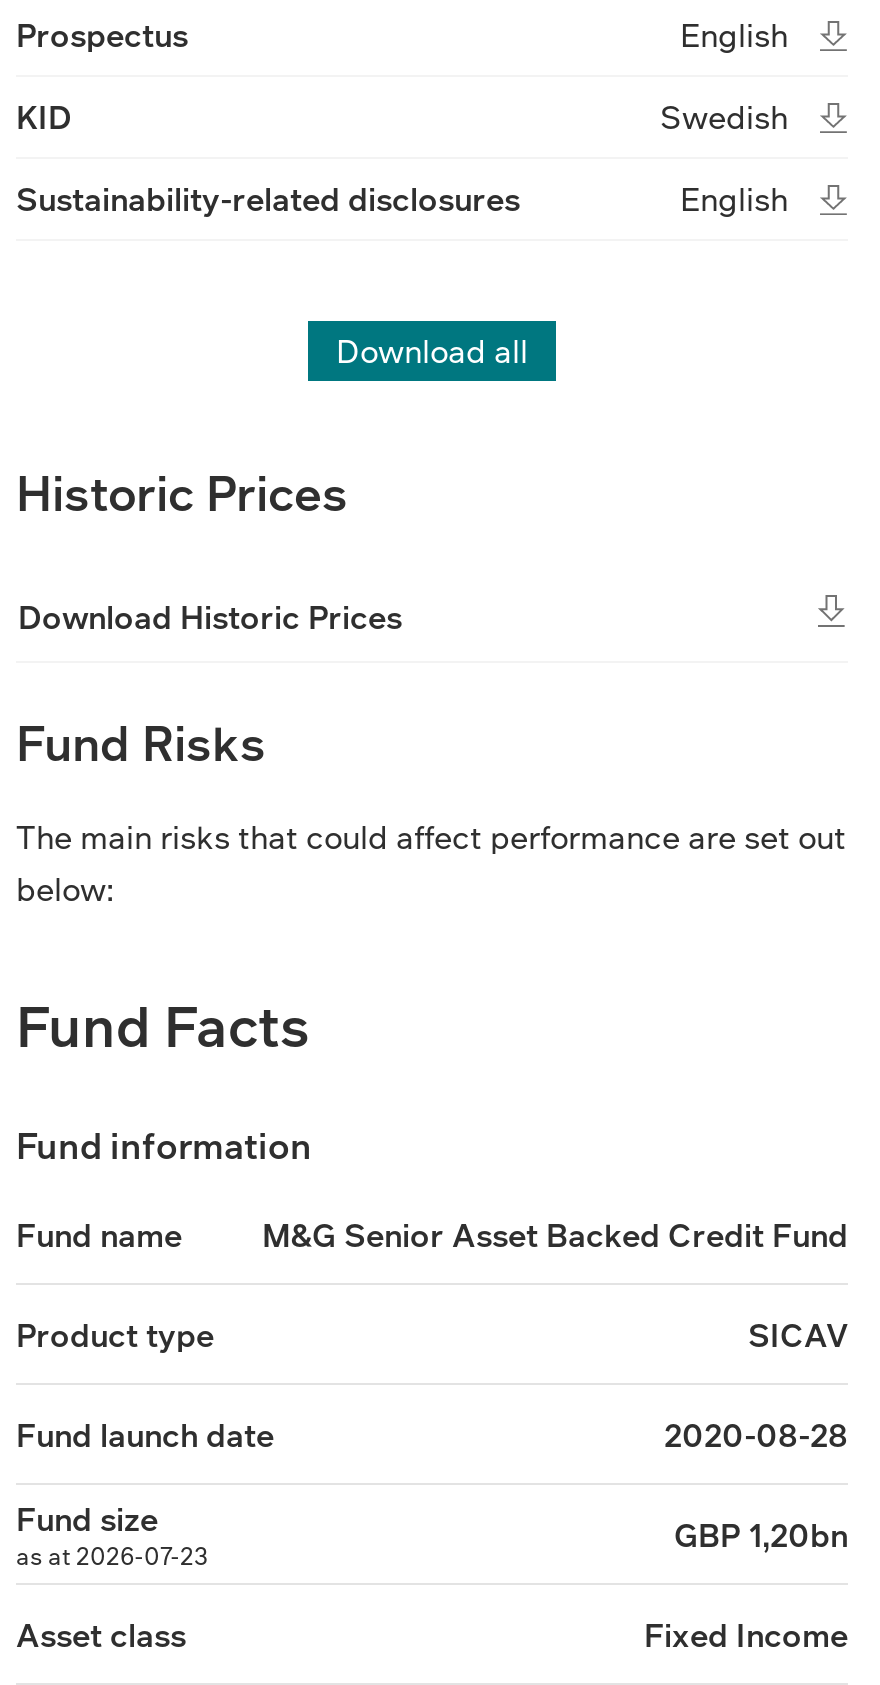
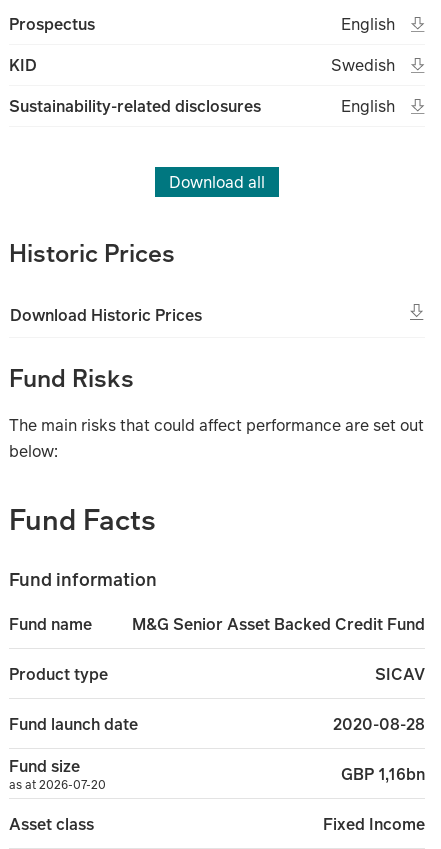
[674,1512,848,1556] GBP 1,20bn -> [341,762,425,784] GBP 1,16bn
[16,1539,208,1573] as at 2026-07-23 -> [9,776,106,793] as at 2026-07-20

